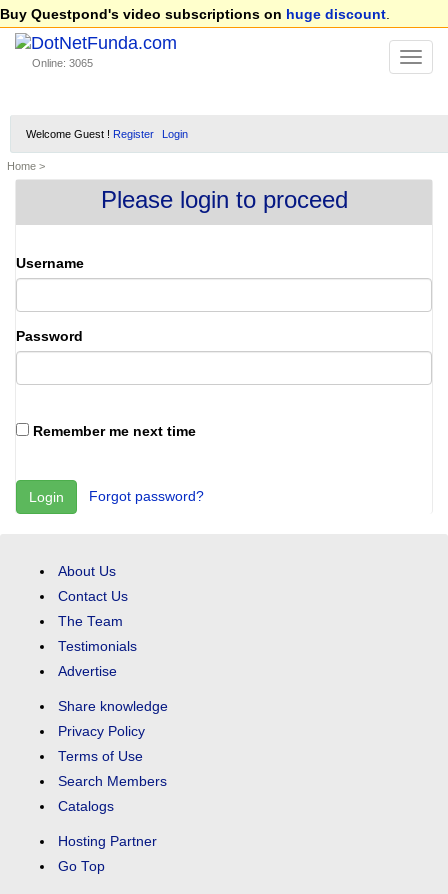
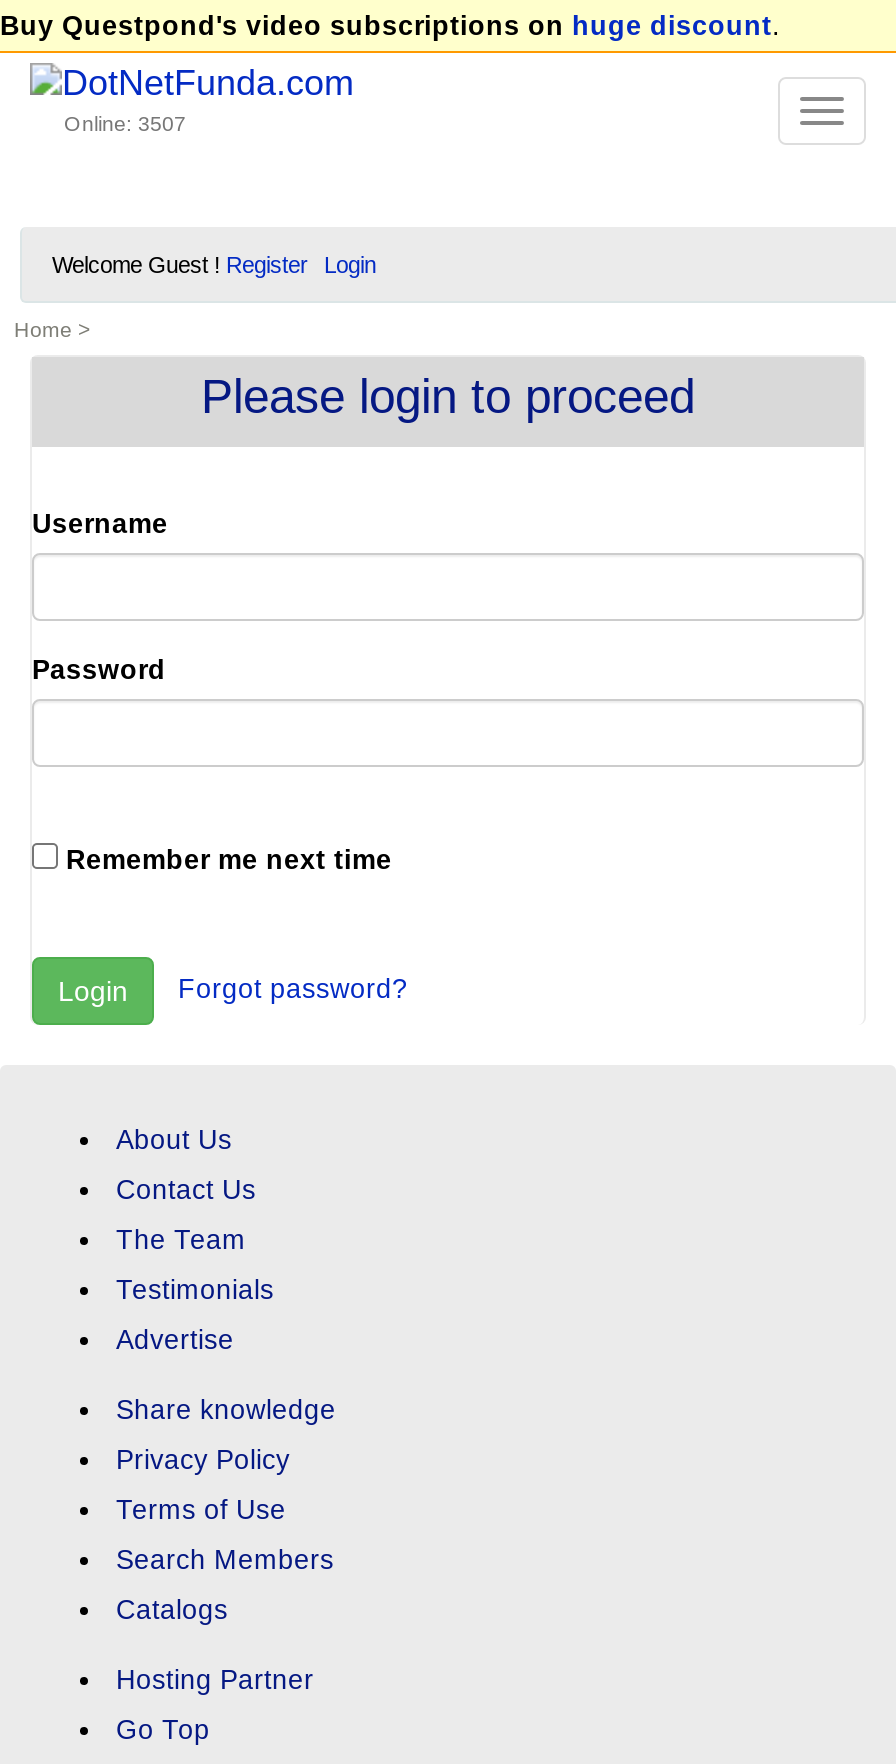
[32,57,93,69] Online: 3065 -> [64,111,186,135] Online: 3507

